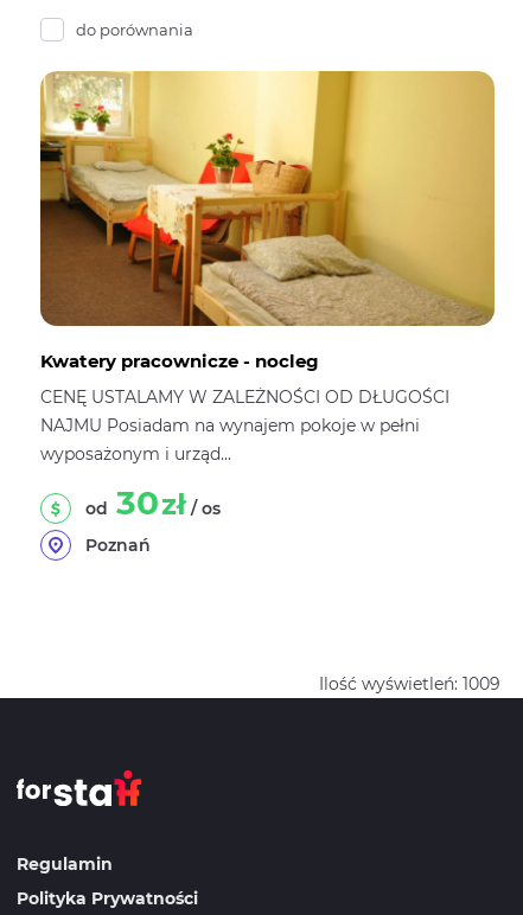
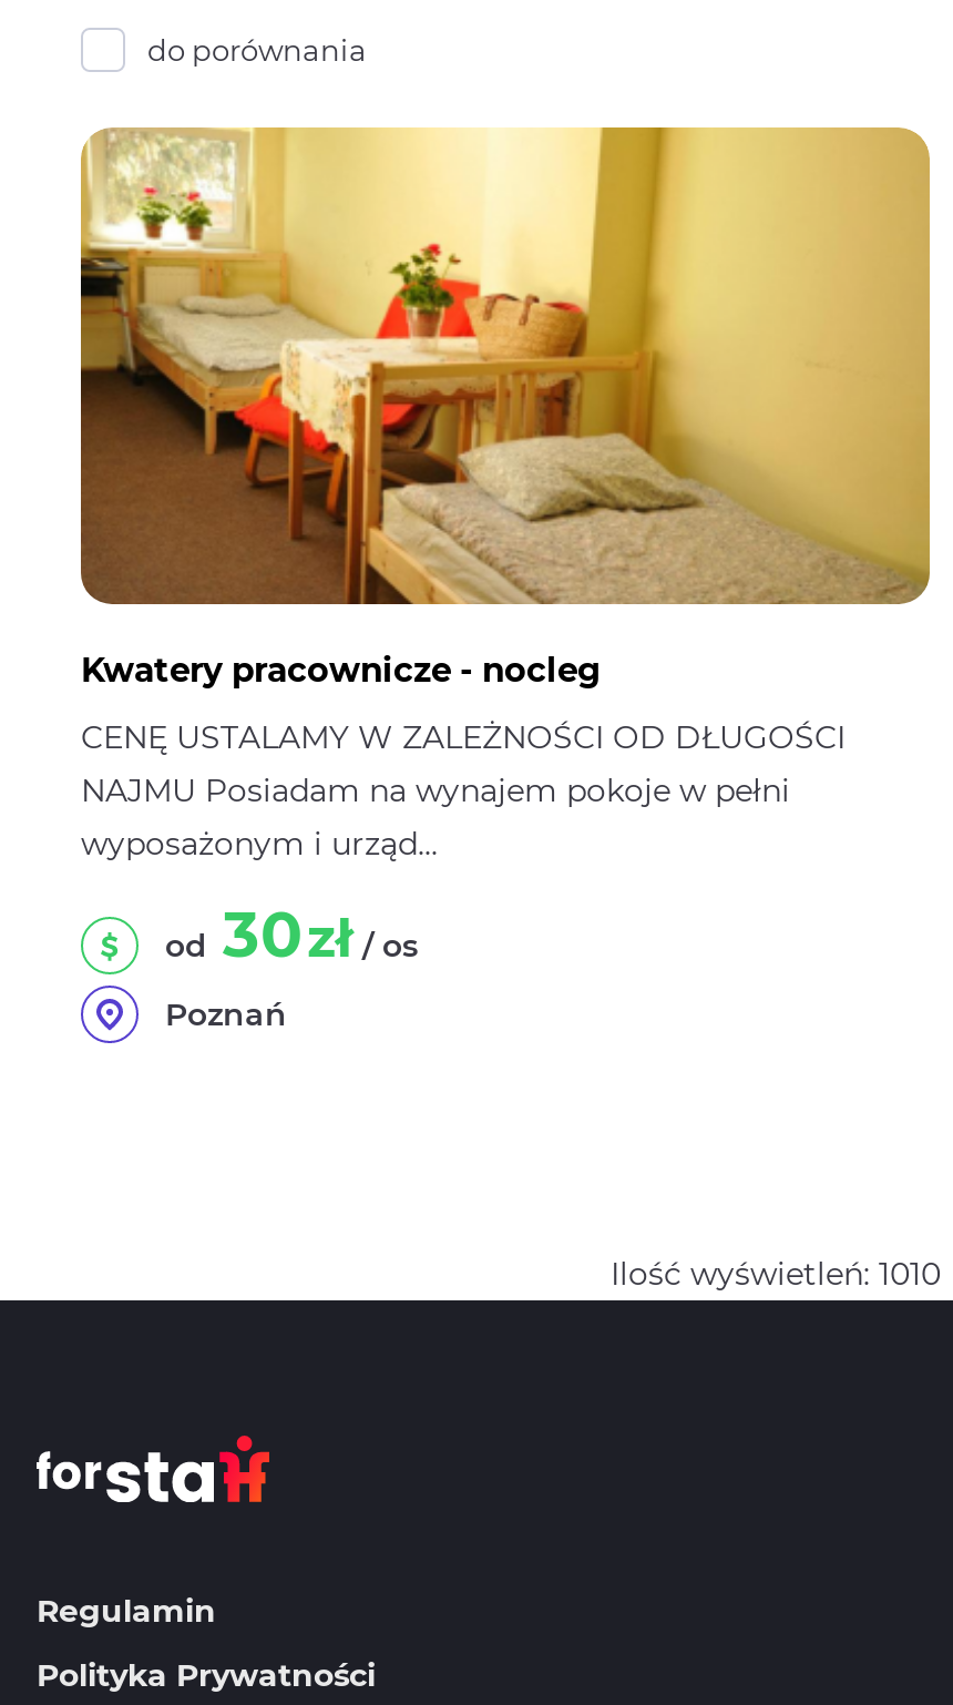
[319,673,500,694] Ilość wyświetleń: 1009 -> [611,1253,941,1293] Ilość wyświetleń: 1010

